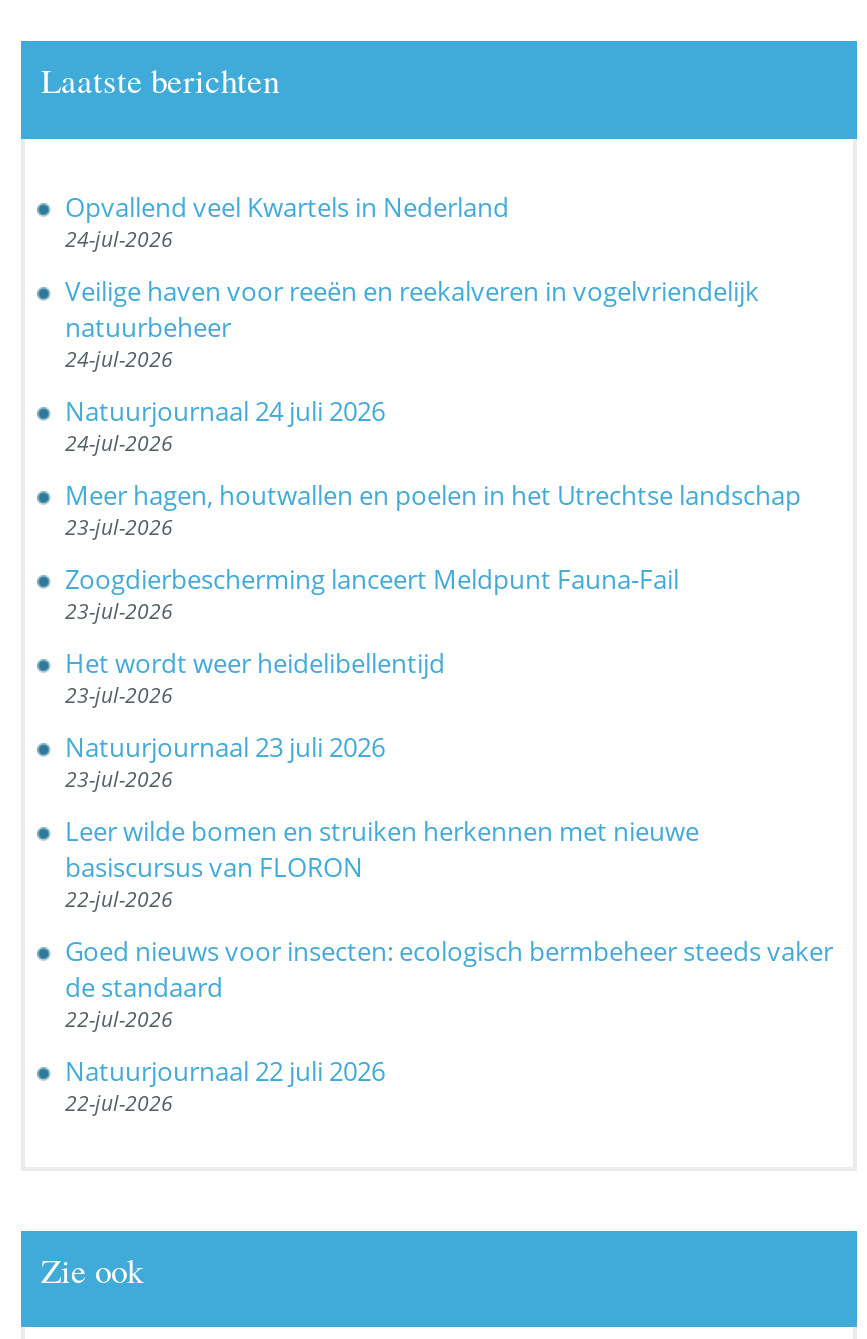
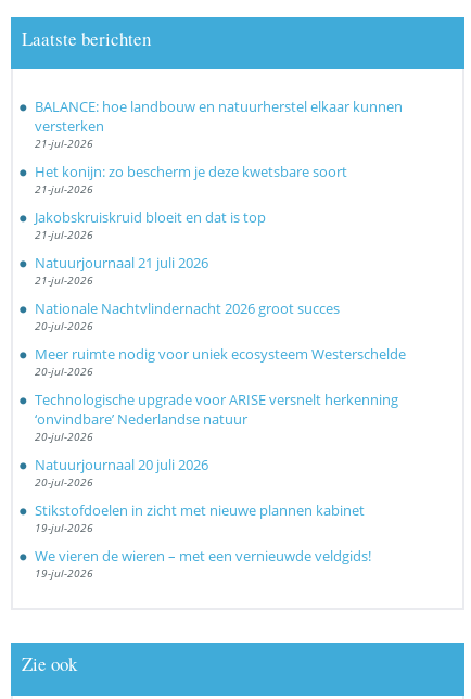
[65,188,509,252] Opvallend veel Kwartels in Nederland | 24-jul-2026 -> [35,97,403,151] BALANCE: hoe landbouw en natuurherstel elkaar kunnen | versterken | 21-jul-2026
[65,272,759,372] Veilige haven voor reeën en reekalveren in vogelvriendelijk | natuurbeheer | 24-jul-2026 -> [35,162,347,197] Het konijn: zo bescherm je deze kwetsbare soort | 21-jul-2026
[65,392,385,456] Natuurjournaal 24 juli 2026 | 24-jul-2026 -> [35,208,266,242] Jakobskruiskruid bloeit en dat is top | 21-jul-2026
[65,476,801,540] Meer hagen, houtwallen en poelen in het Utrechtse landschap | 23-jul-2026 -> [35,253,208,288] Natuurjournaal 21 juli 2026 | 21-jul-2026
[65,560,679,624] Zoogdierbescherming lanceert Meldpunt Fauna-Fail | 23-jul-2026 -> [35,299,340,333] Nationale Nachtvlindernacht 2026 groot succes | 20-jul-2026
[65,644,445,708] Het wordt weer heidelibellentijd | 23-jul-2026 -> [35,344,406,379] Meer ruimte nodig voor uniek ecosysteem Westerschelde | 20-jul-2026
[65,728,385,792] Natuurjournaal 23 juli 2026 | 23-jul-2026 -> [35,390,398,444] Technologische upgrade voor ARISE versnelt herkenning | ‘onvindbare’ Nederlandse natuur | 20-jul-2026
[65,812,699,912] Leer wilde bomen en struiken herkennen met nieuwe | basiscursus van FLORON | 22-jul-2026 -> [35,455,208,490] Natuurjournaal 20 juli 2026 | 20-jul-2026
[65,932,833,1032] Goed nieuws voor insecten: ecologisch bermbeheer steeds vaker | de standaard | 22-jul-2026 -> [35,501,365,535] Stikstofdoelen in zicht met nieuwe plannen kabinet | 19-jul-2026
[65,1052,385,1116] Natuurjournaal 22 juli 2026 | 22-jul-2026 -> [35,546,371,581] We vieren de wieren – met een vernieuwde veldgids! | 19-jul-2026

